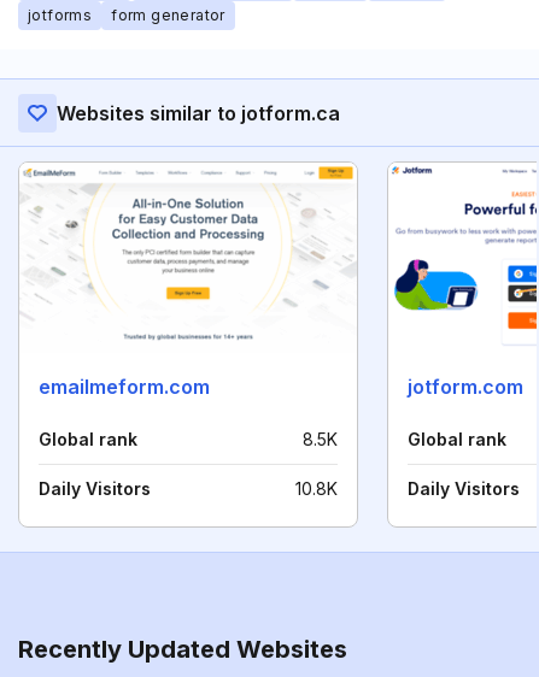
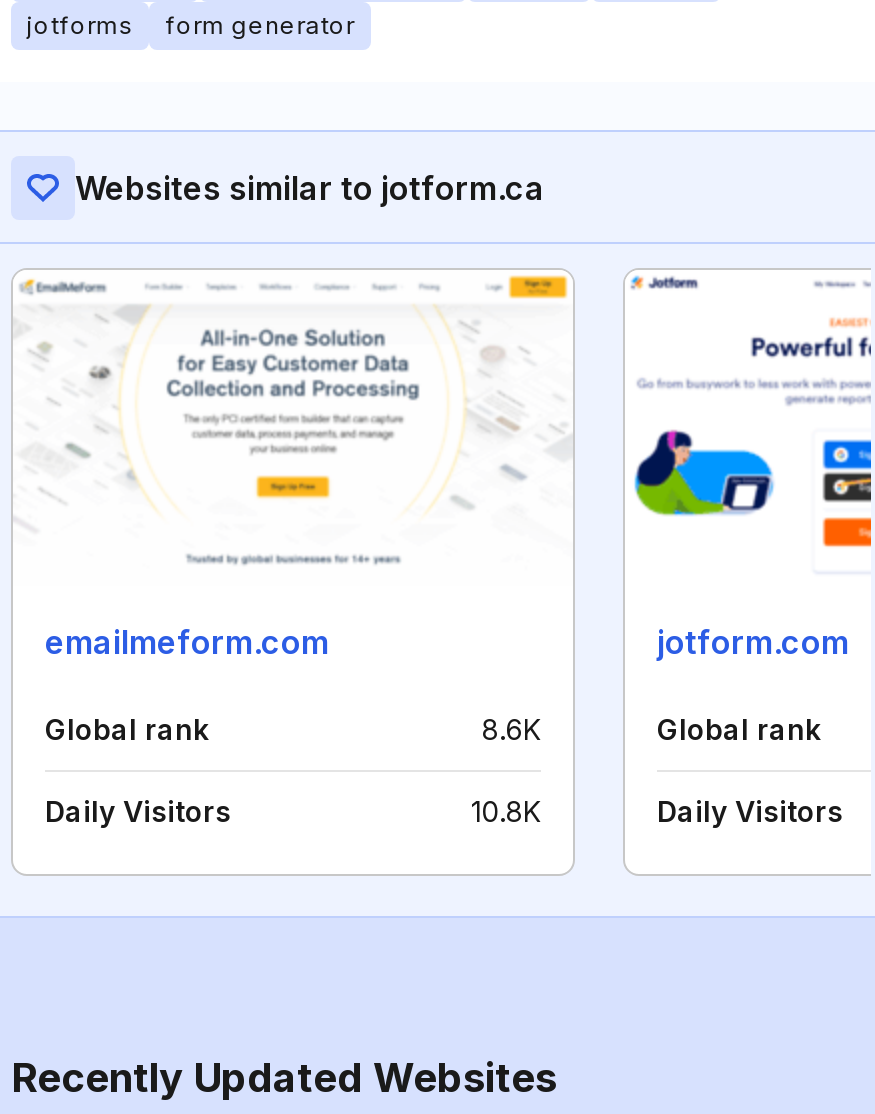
[303,429,338,449] 8.5K -> [481,712,541,746] 8.6K

